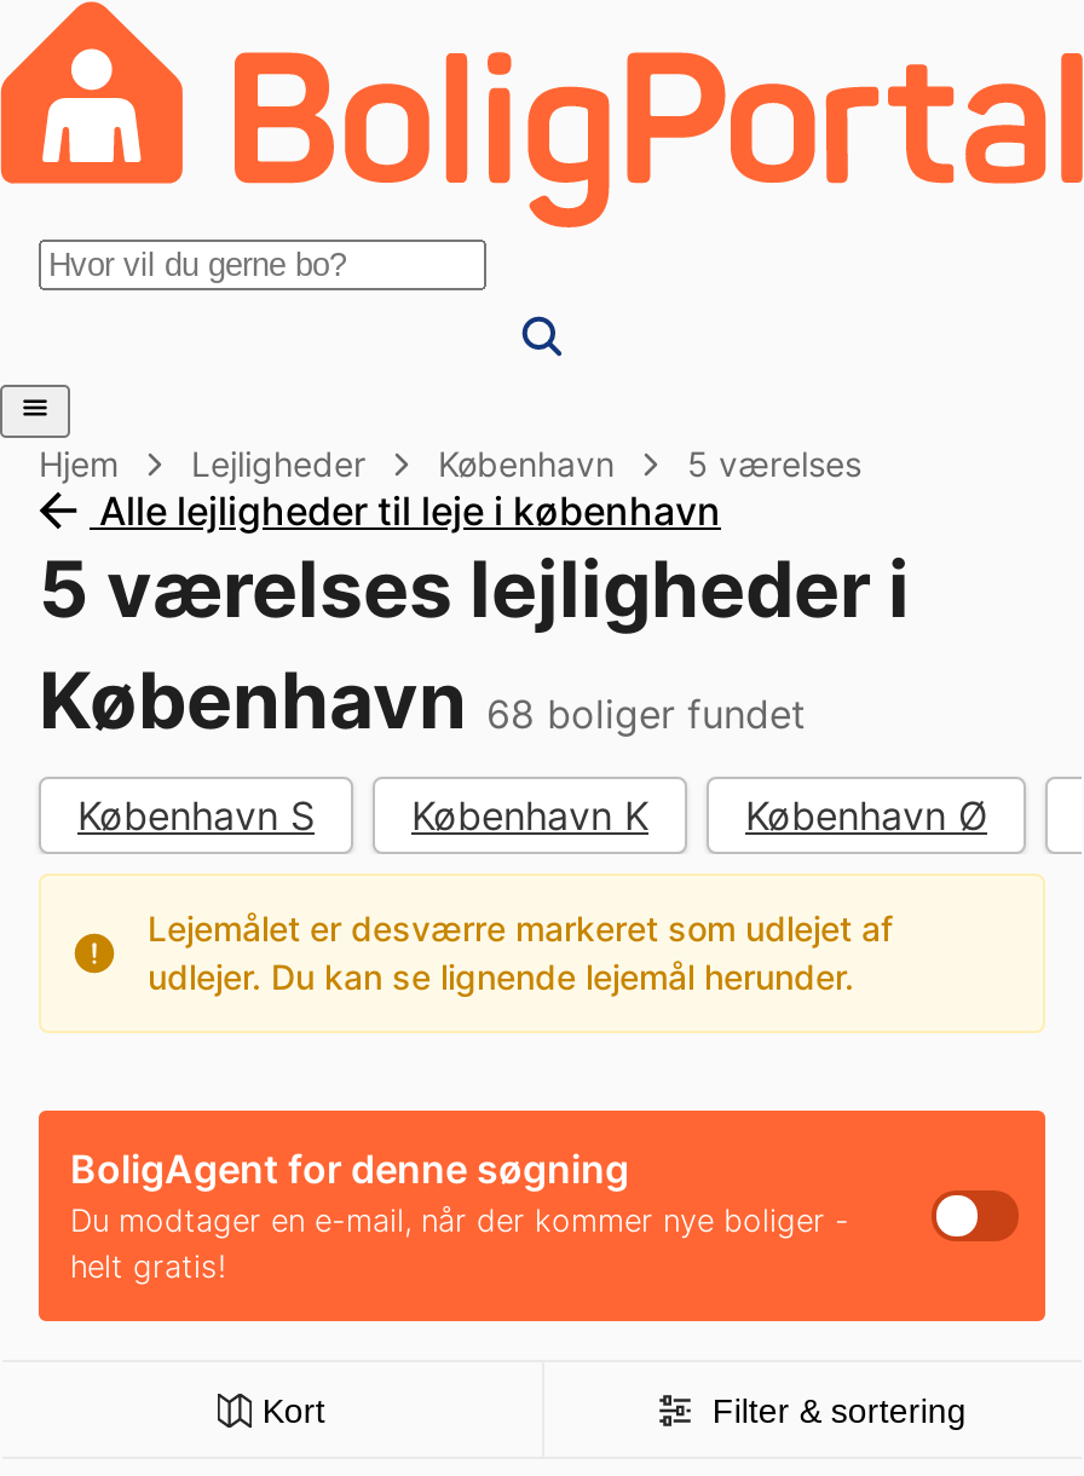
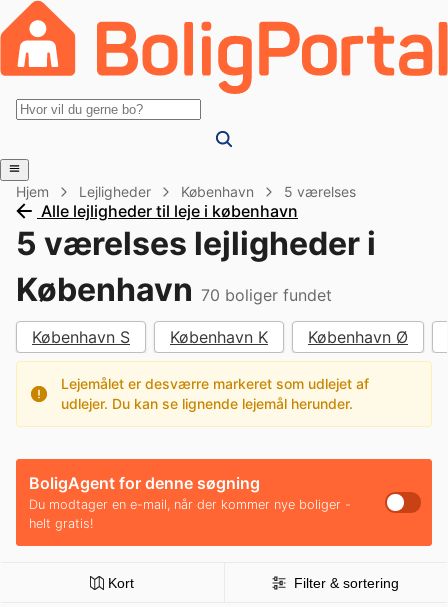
[39,653,806,748] København 68 boliger fundet -> [16,270,332,309] København 70 boliger fundet

